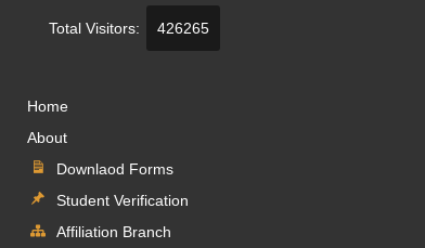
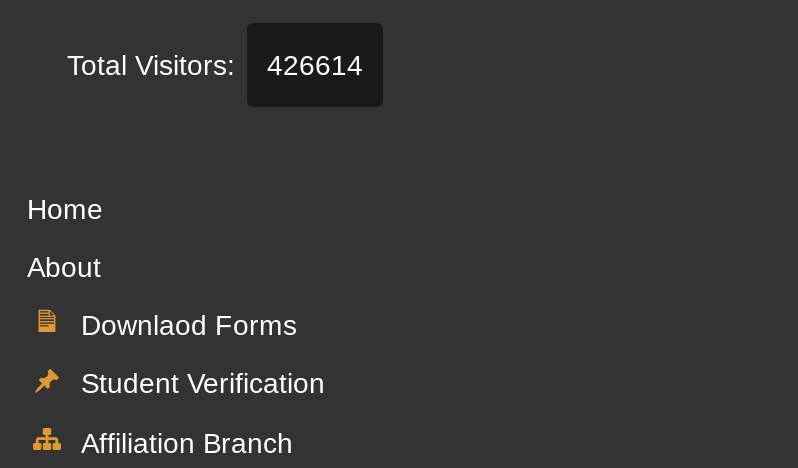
[49,19,209,36] Total Visitors: 426265 -> [67,49,363,81] Total Visitors: 426614

